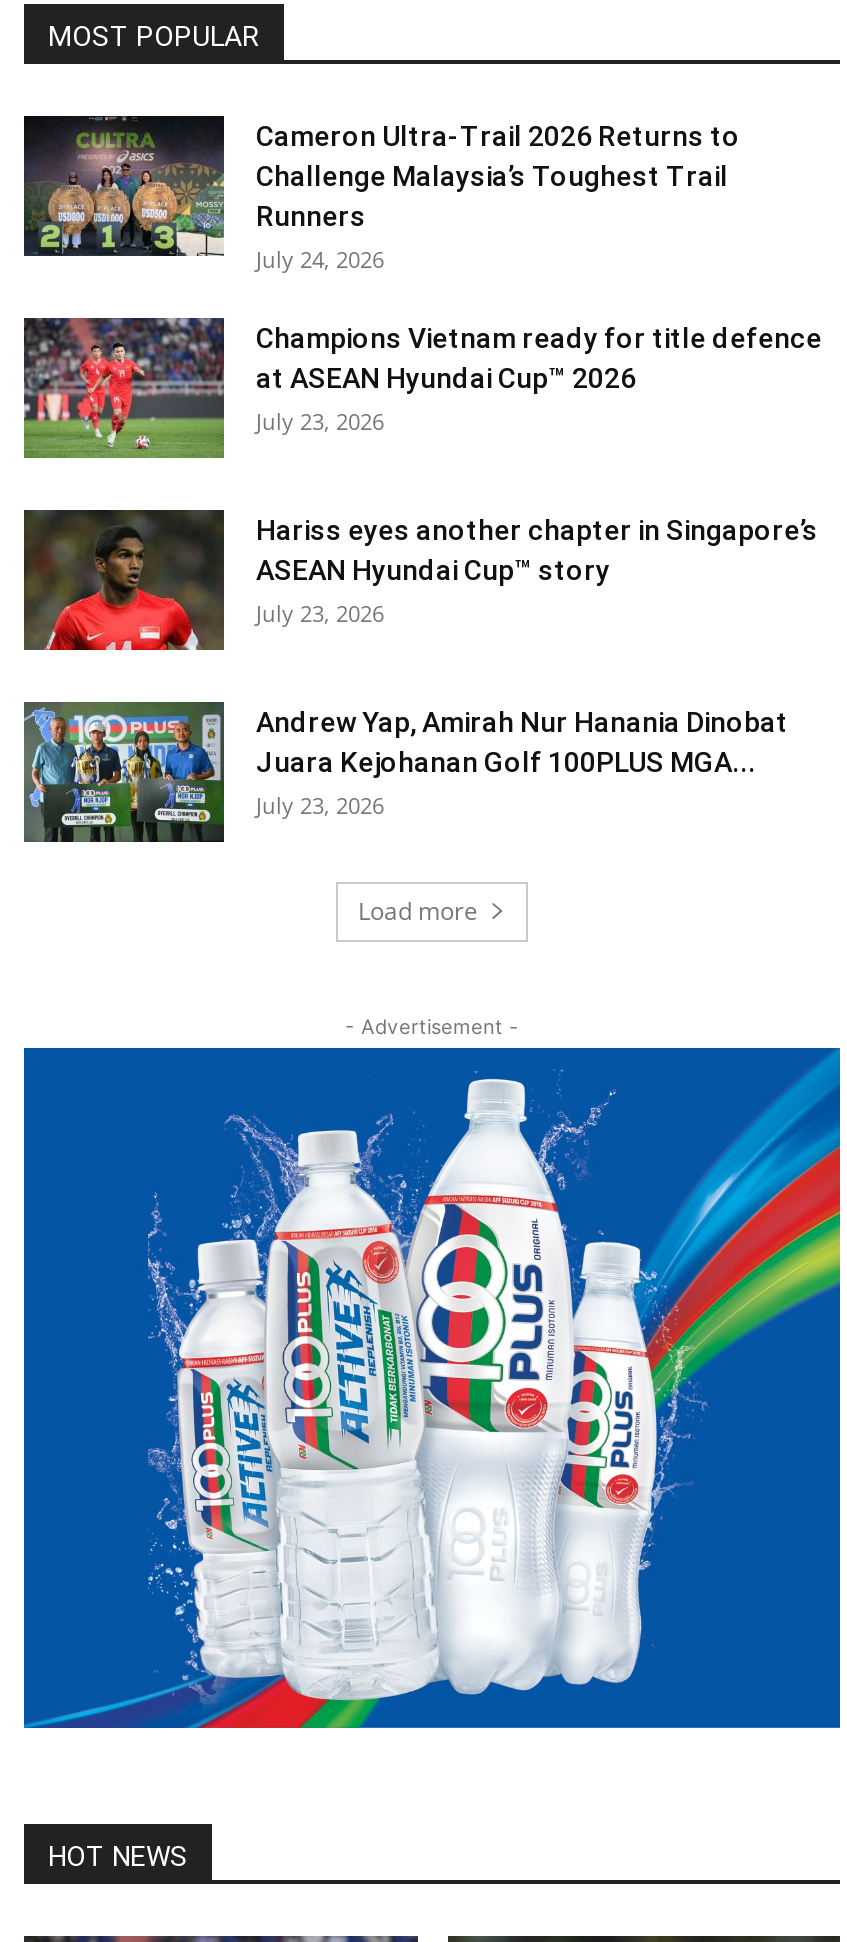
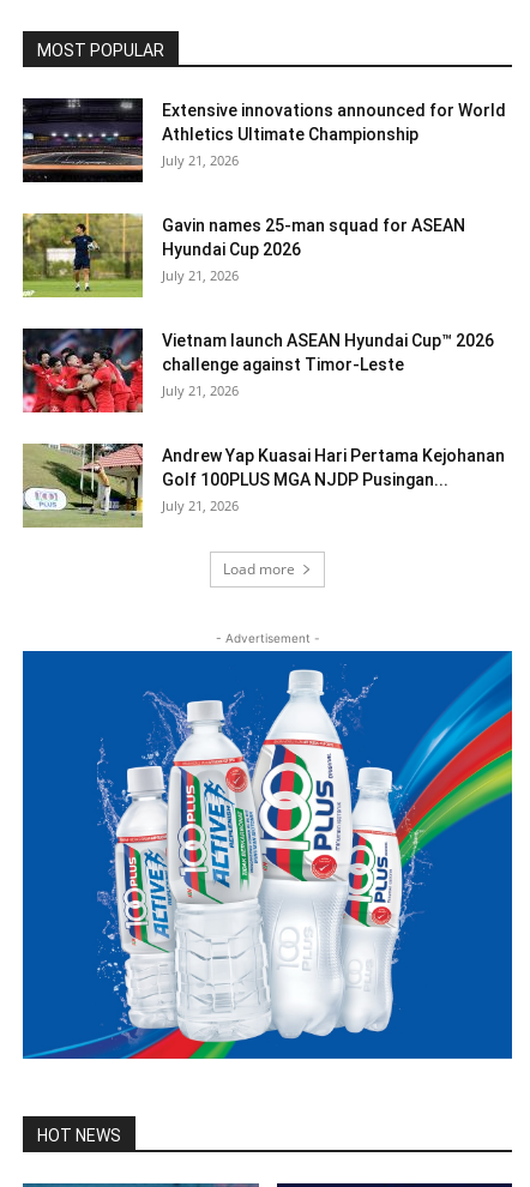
[26,118,740,274] [image] | Cameron Ultra-Trail 2026 Returns to | Challenge Malaysia’s Toughest Trail | Runners | July 24, 2026 -> [22,98,506,183] [image] | Extensive innovations announced for World | Athletics Ultimate Championship | July 21, 2026
[24,316,822,458] [image] | Champions Vietnam ready for title defence | at ASEAN Hyundai Cup™ 2026 | July 23, 2026 -> [22,212,465,297] [image] | Gavin names 25-man squad for ASEAN | Hyundai Cup 2026 | July 21, 2026
[22,510,818,652] [image] | Hariss eyes another chapter in Singapore’s | ASEAN Hyundai Cup™ story | July 23, 2026 -> [22,329,494,414] [image] | Vietnam launch ASEAN Hyundai Cup™ 2026 | challenge against Timor-Leste | July 21, 2026
[24,700,788,844] [image] | Andrew Yap, Amirah Nur Hanania Dinobat | Juara Kejohanan Golf 100PLUS MGA... | July 23, 2026 -> [23,444,505,528] [image] | Andrew Yap Kuasai Hari Pertama Kejohanan | Golf 100PLUS MGA NJDP Pusingan... | July 21, 2026

